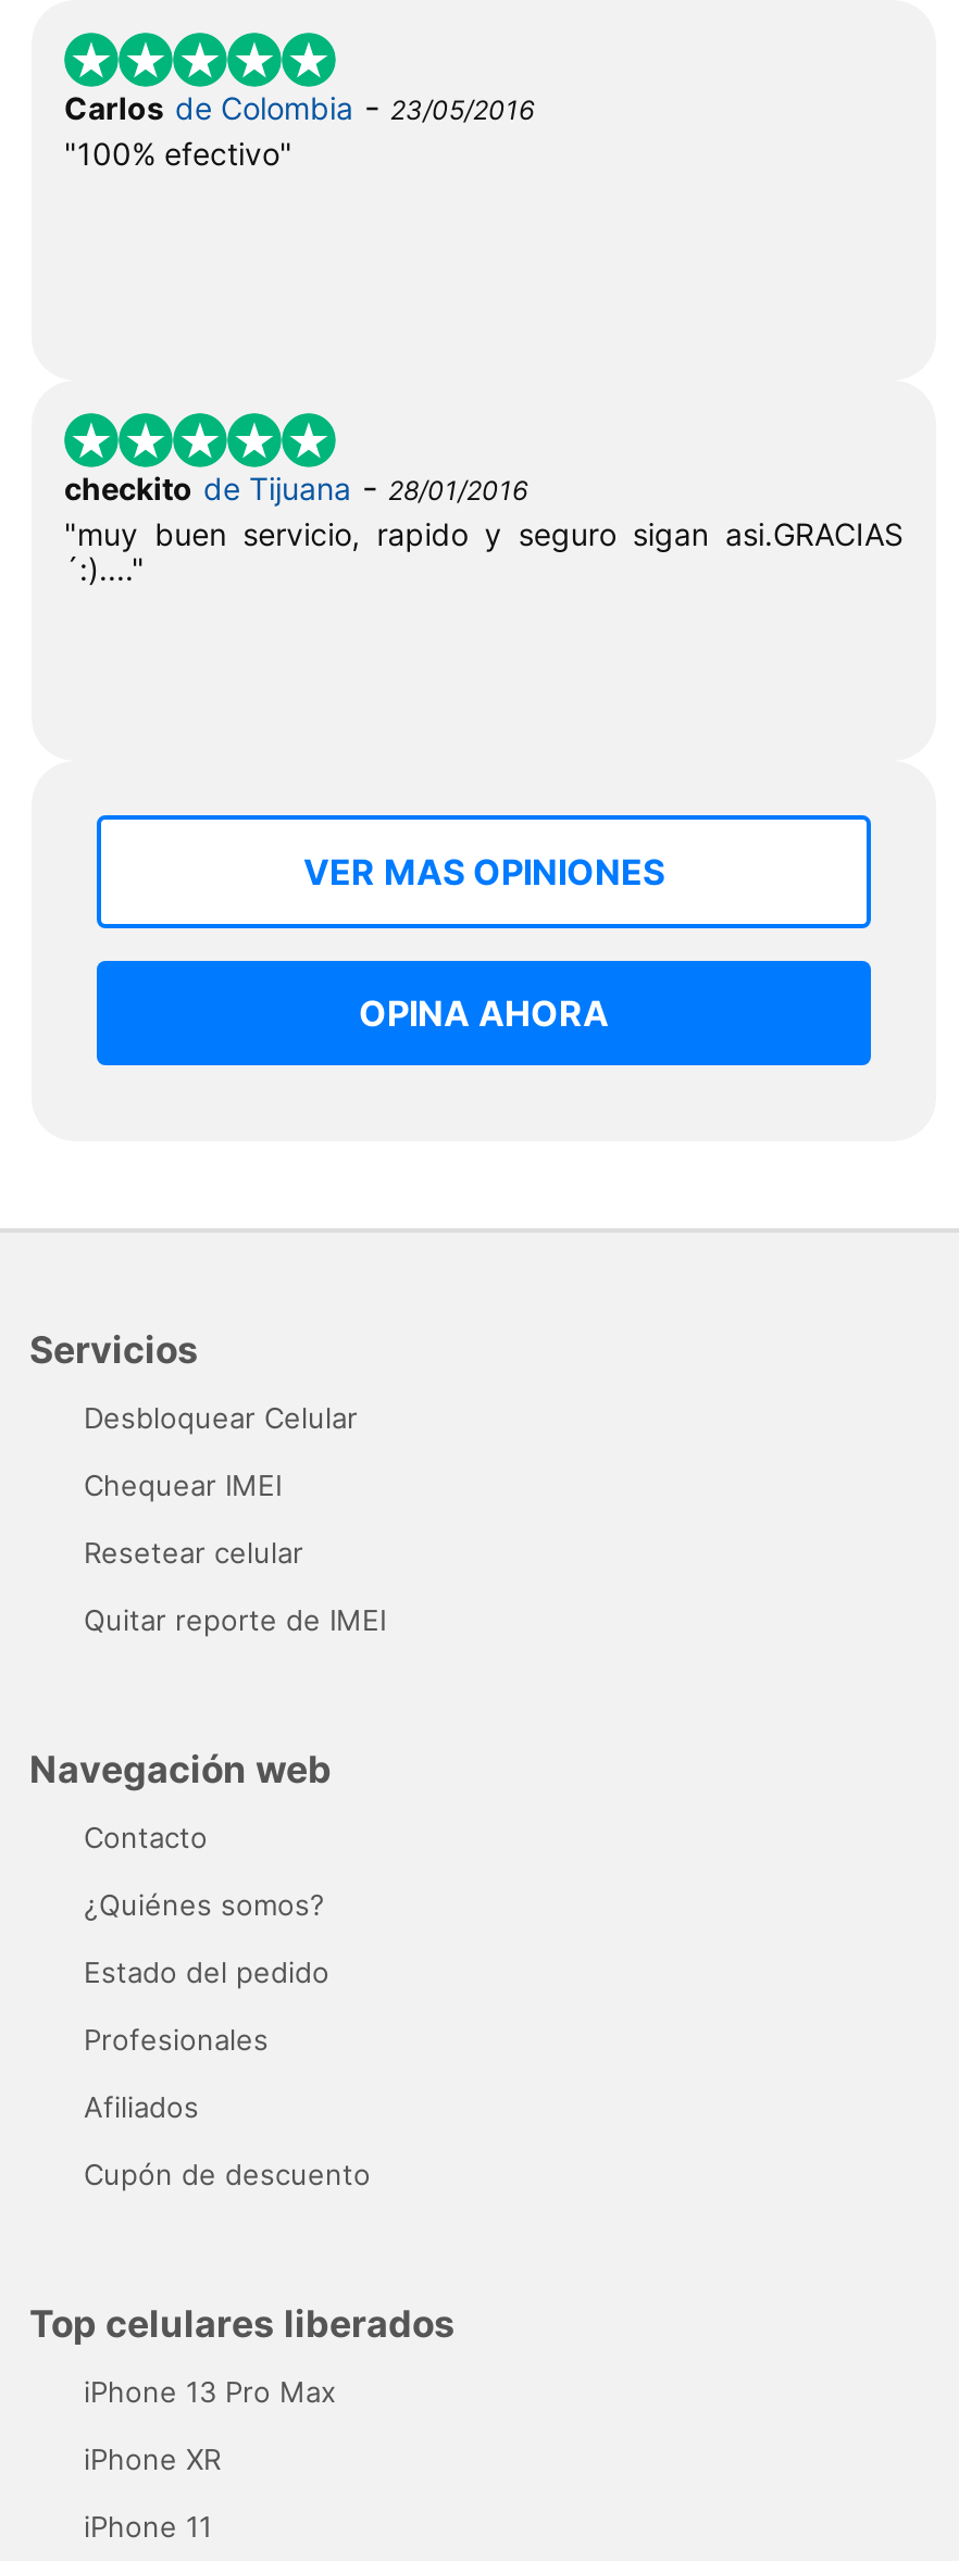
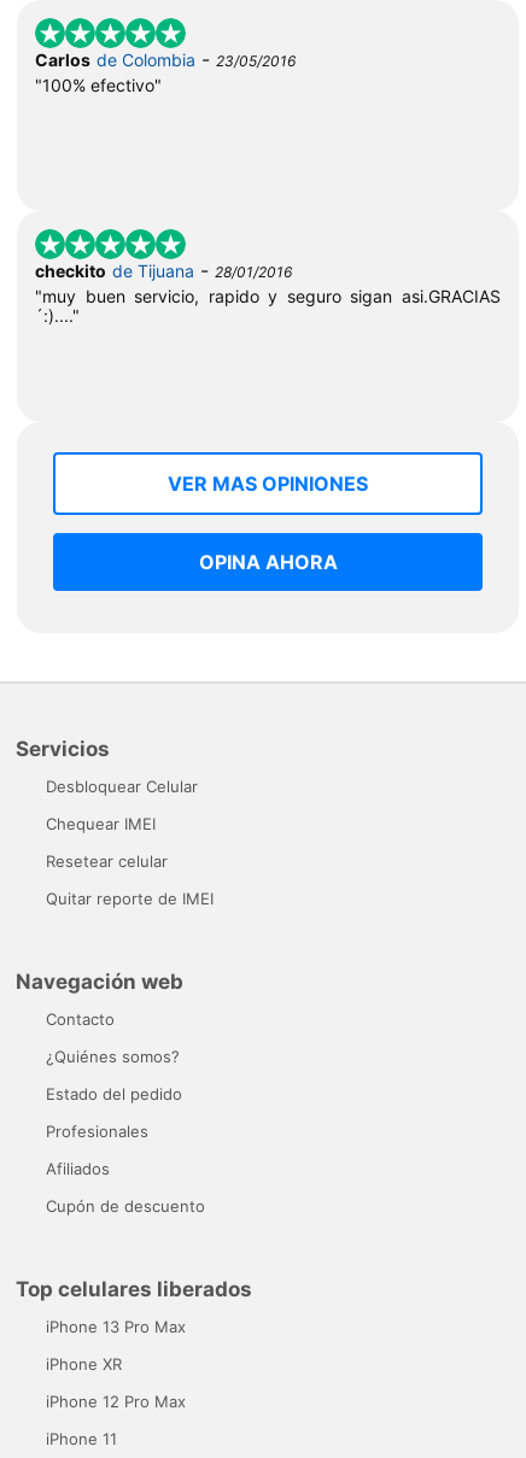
none -> [46,1391,186,1410] iPhone 12 Pro Max

